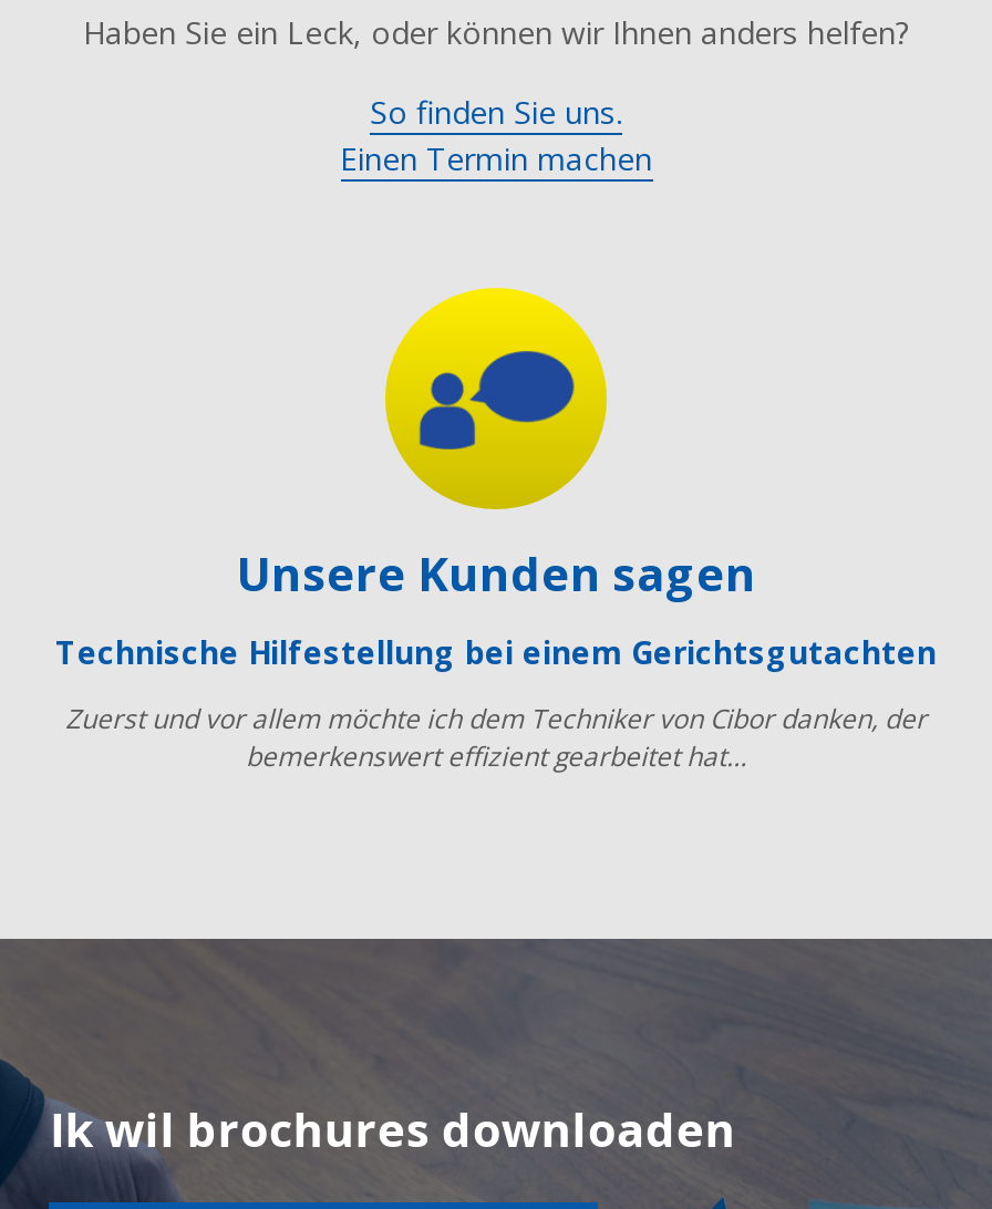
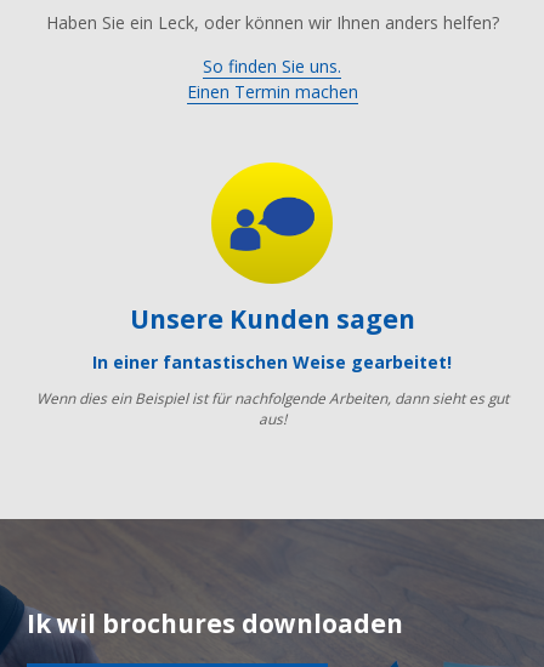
[55,631,937,673] Technische Hilfestellung bei einem Gerichtsgutachten -> [92,350,452,373] In einer fantastischen Weise gearbeitet!
[65,699,927,772] Zuerst und vor allem möchte ich dem Techniker von Cibor danken, der | bemerkenswert effizient gearbeitet hat… -> [36,388,508,428] Wenn dies ein Beispiel ist für nachfolgende Arbeiten, dann sieht es gut | aus!

